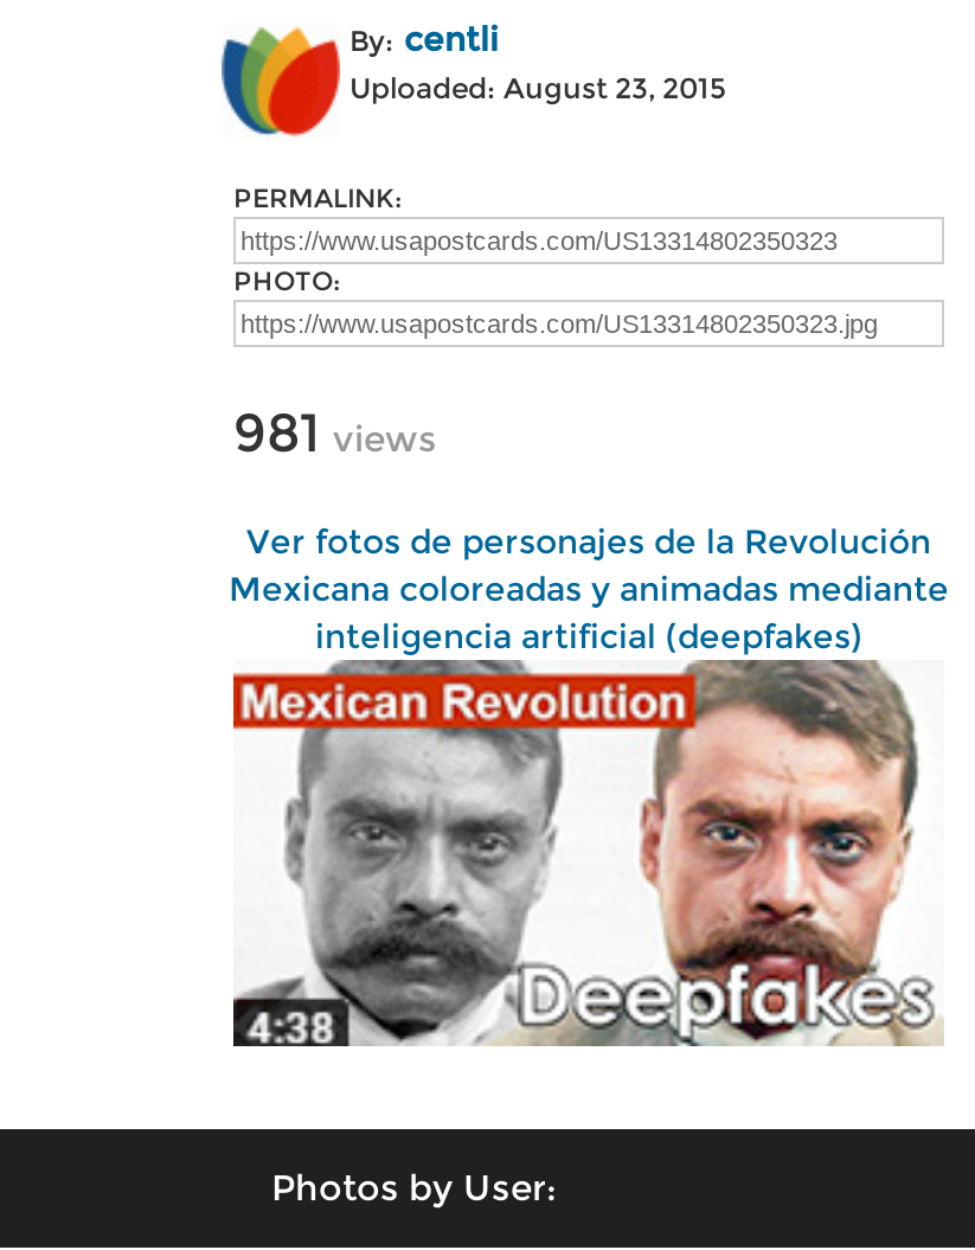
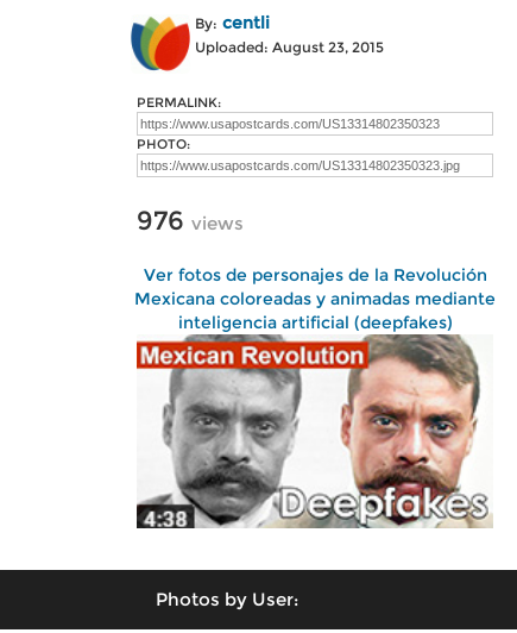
[233,399,437,466] 981 views -> [137,203,244,237] 976 views

